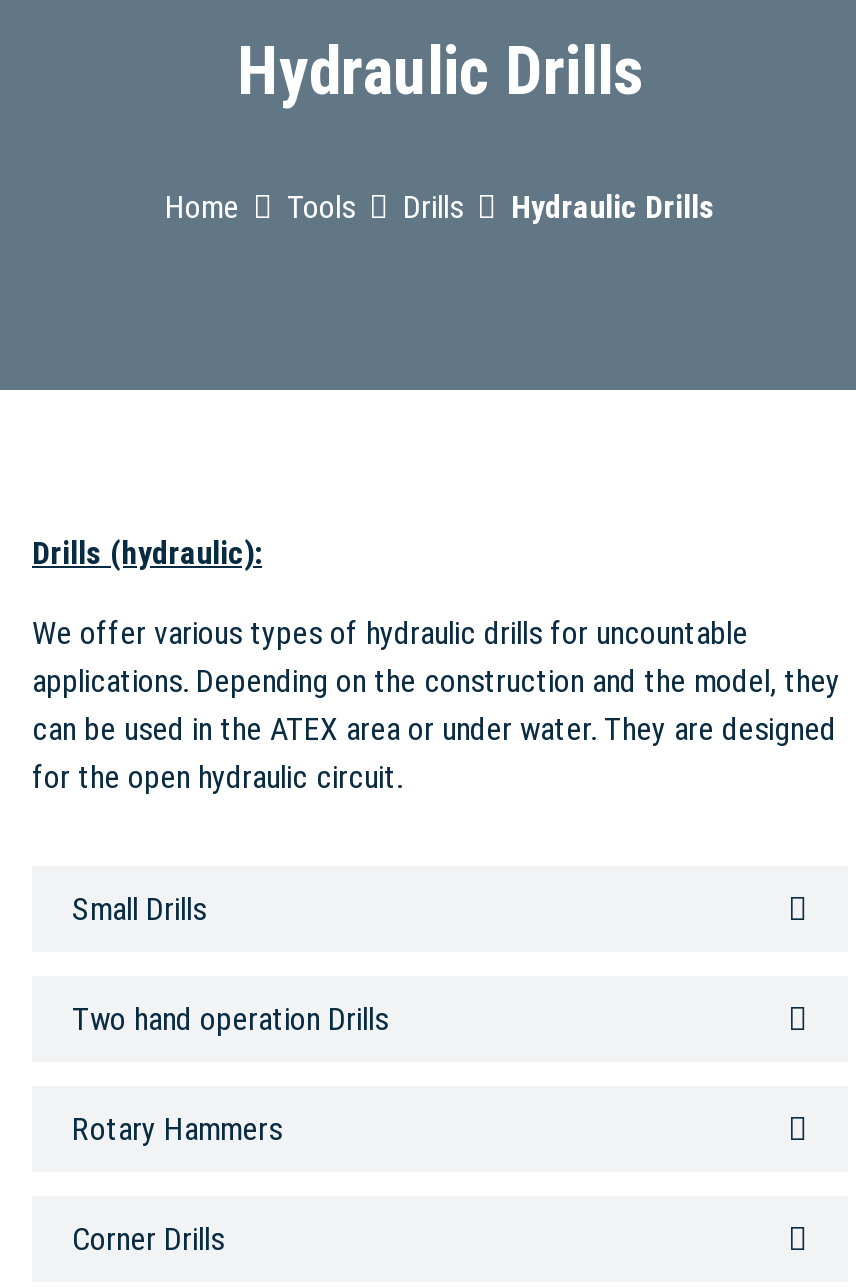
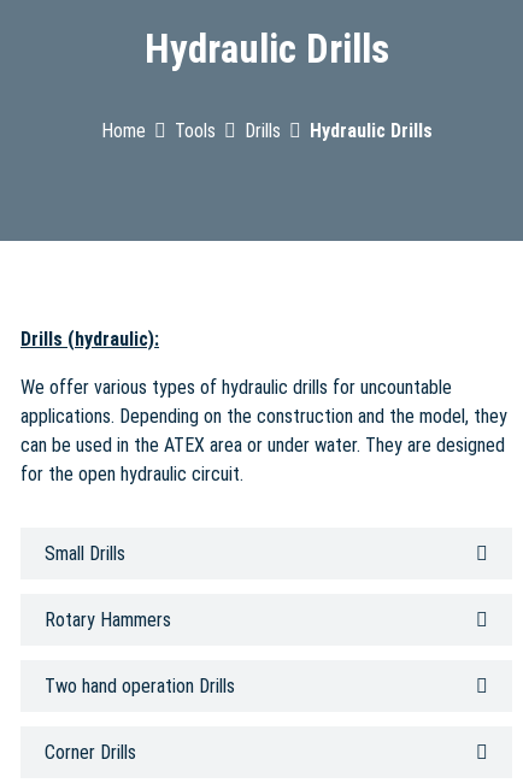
moved [72,1000,388,1038] -> [45,674,235,697]: Two hand operation Drills
moved [72,1110,282,1148] -> [45,608,171,631]: Rotary Hammers

